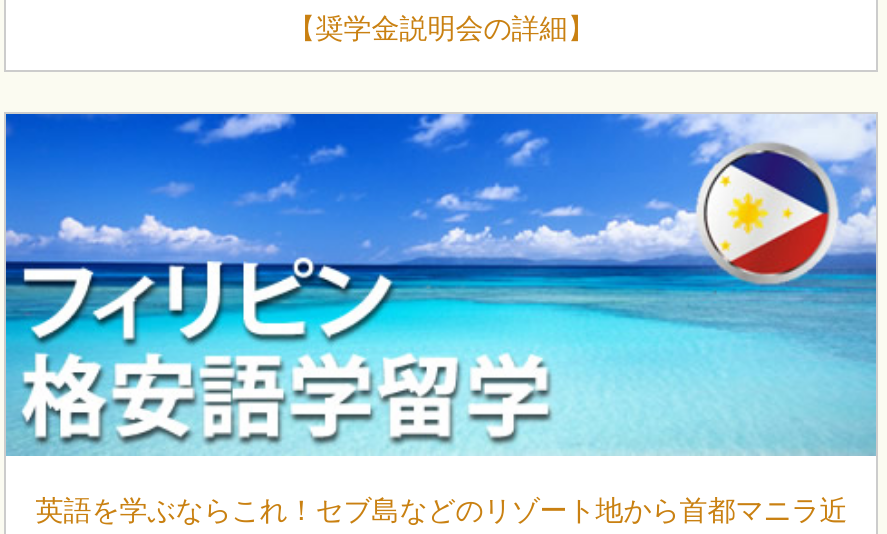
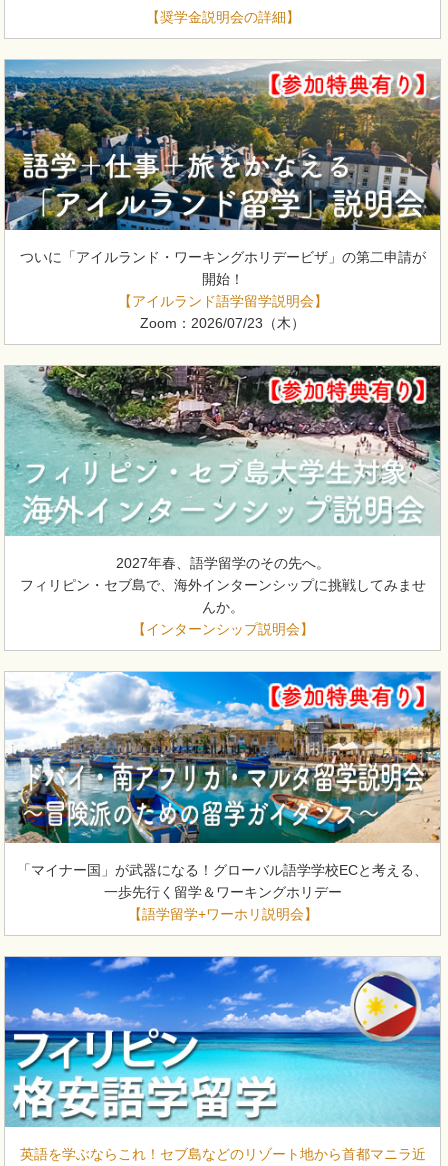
none -> [4,60,441,331] [image] | ついに「アイルランド・ワーキングホリデービザ」の第二申請が | 開始！ | 【アイルランド語学留学説明会】 | Zoom：2026/07/23（木）
none -> [4,364,441,637] [image] | 2027年春、語学留学のその先へ。 | フィリピン・セブ島で、海外インターンシップに挑戦してみませ | んか。 | 【インターンシップ説明会】
none -> [4,671,441,922] [image] | 「マイナー国」が武器になる！グローバル語学学校ECと考える、 | 一歩先行く留学＆ワーキングホリデー | 【語学留学+ワーホリ説明会】

